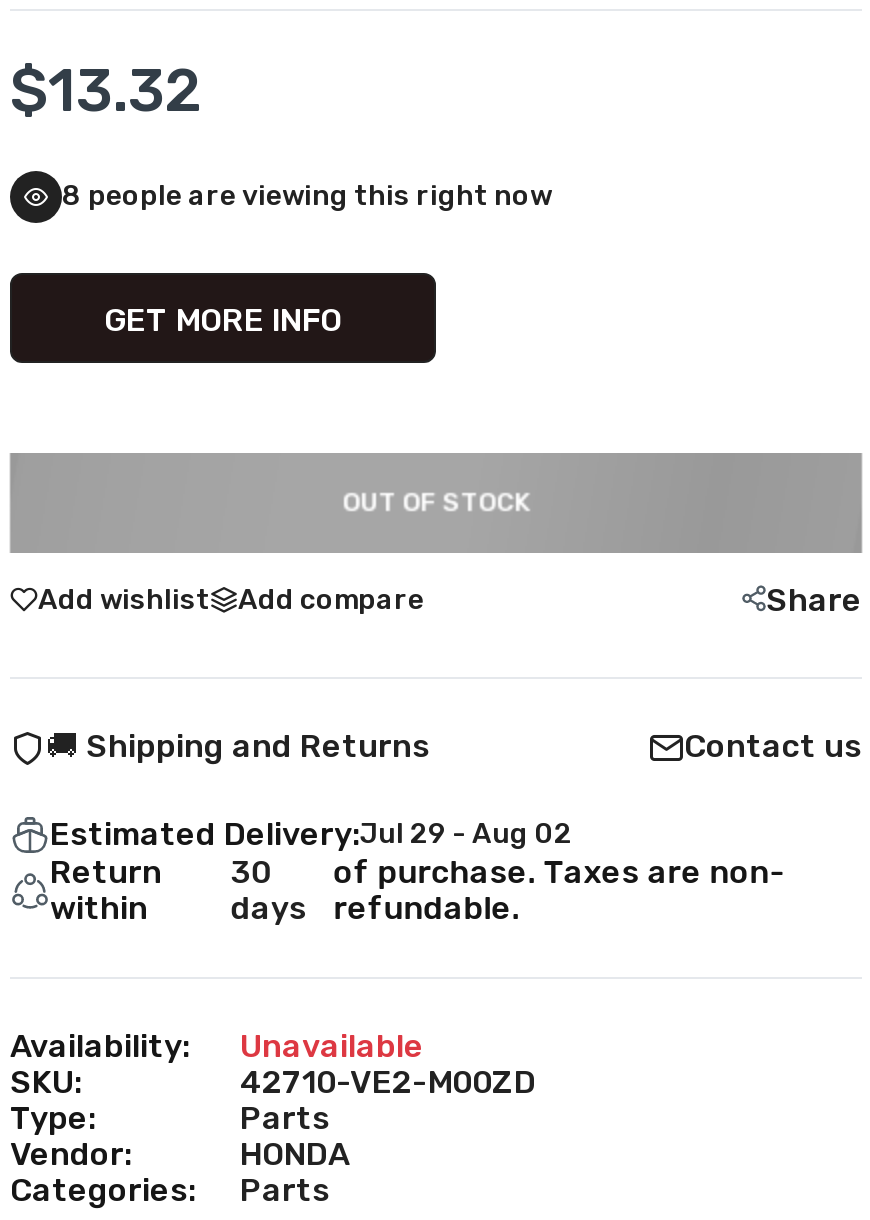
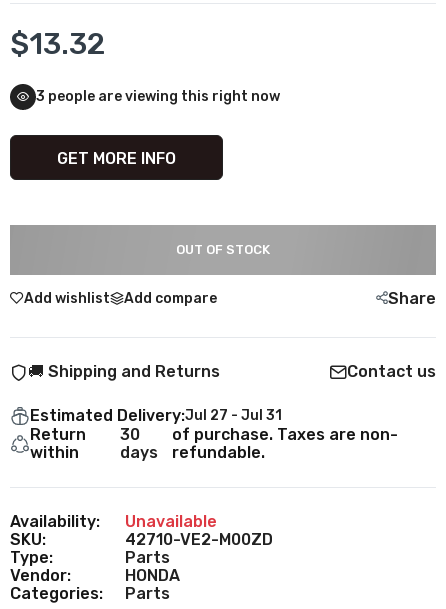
[62,178,552,212] 8 people are viewing this right now -> [36,87,280,104] 3 people are viewing this right now
[50,814,572,852] Estimated Delivery:Jul 29 - Aug 02 -> [30,405,282,424] Estimated Delivery:Jul 27 - Jul 31

